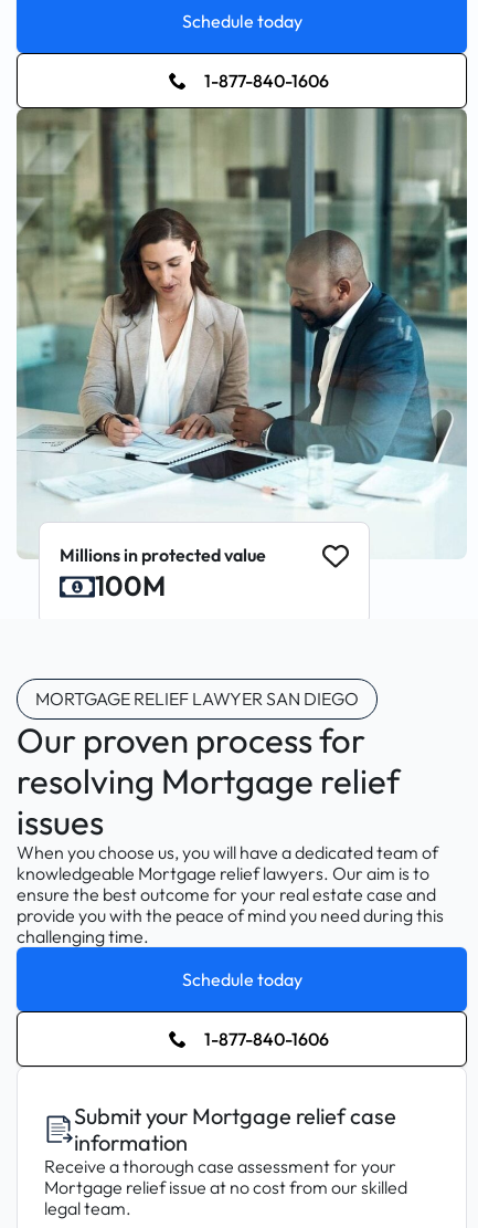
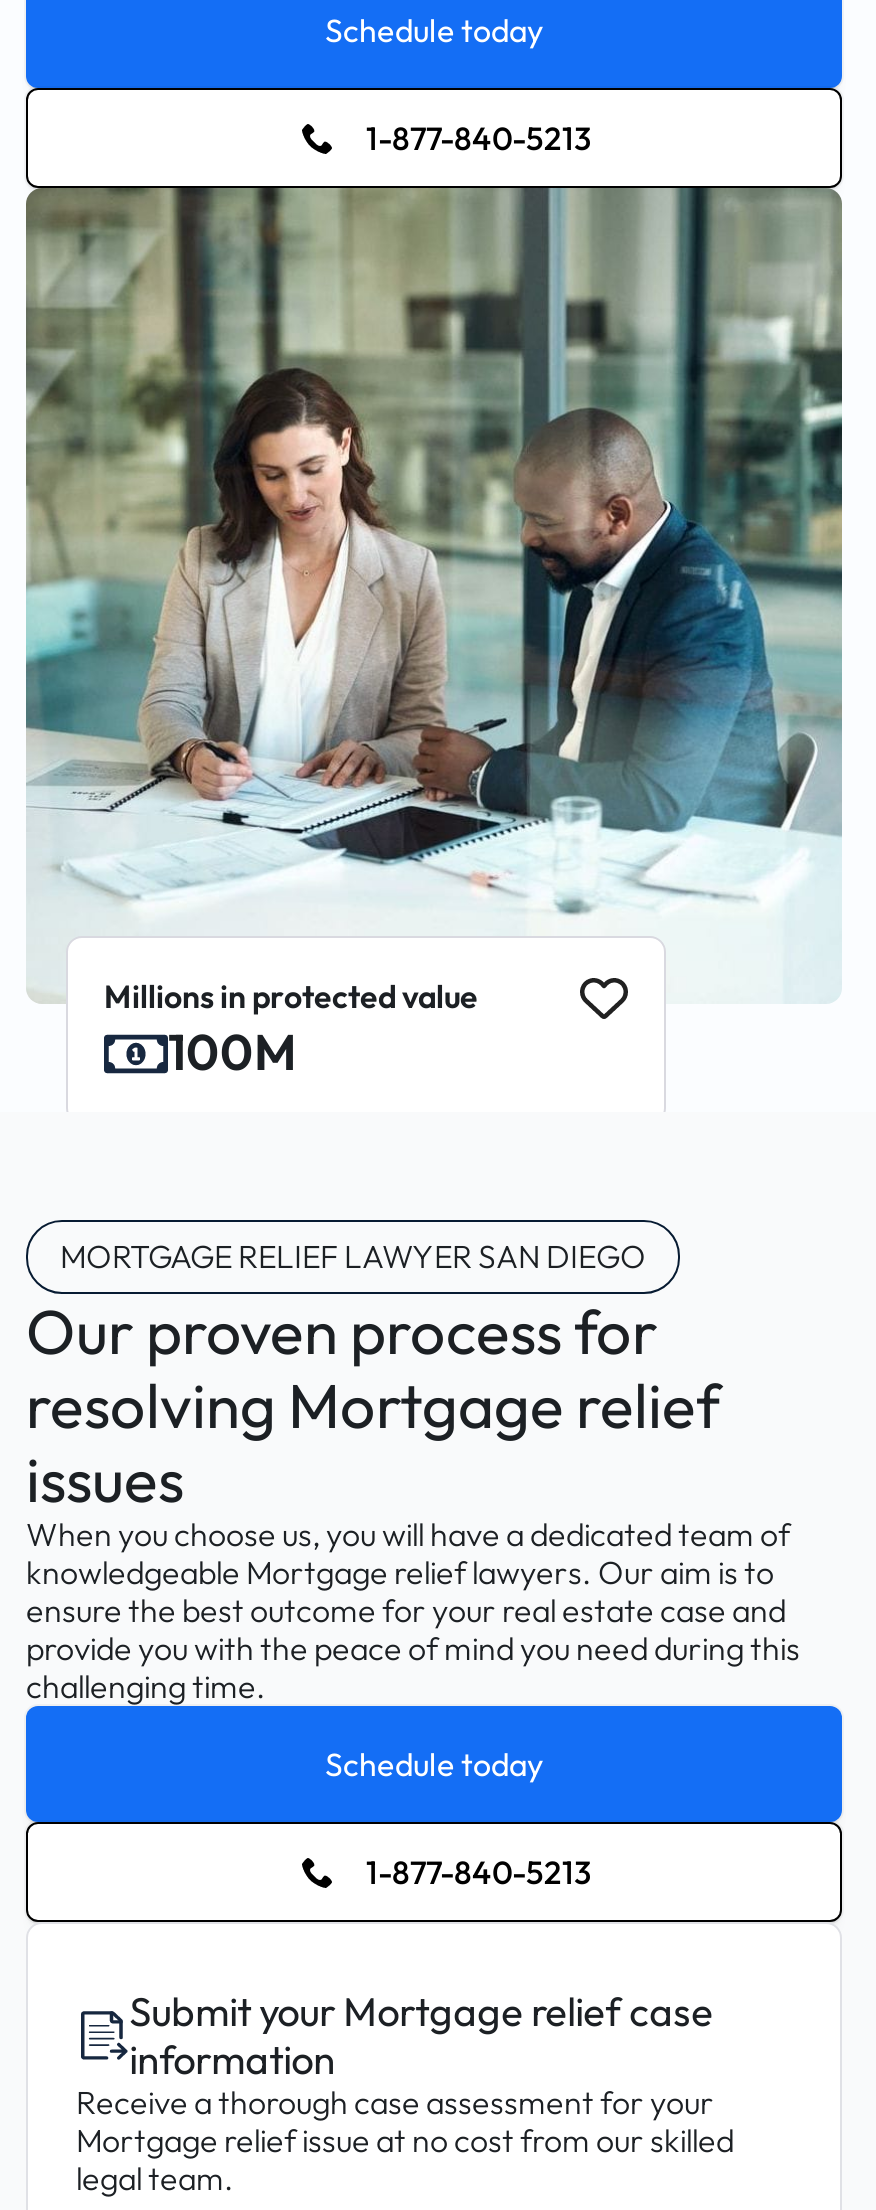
[204,69,329,91] 1-877-840-1606 -> [366,117,592,157] 1-877-840-5213
[204,1028,329,1050] 1-877-840-1606 -> [366,1851,592,1891] 1-877-840-5213

